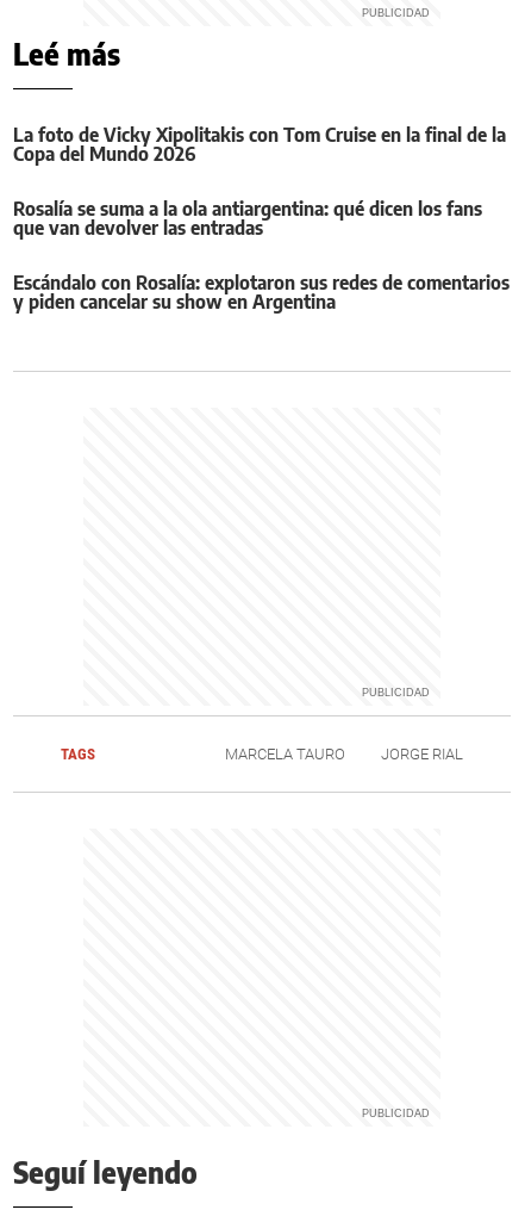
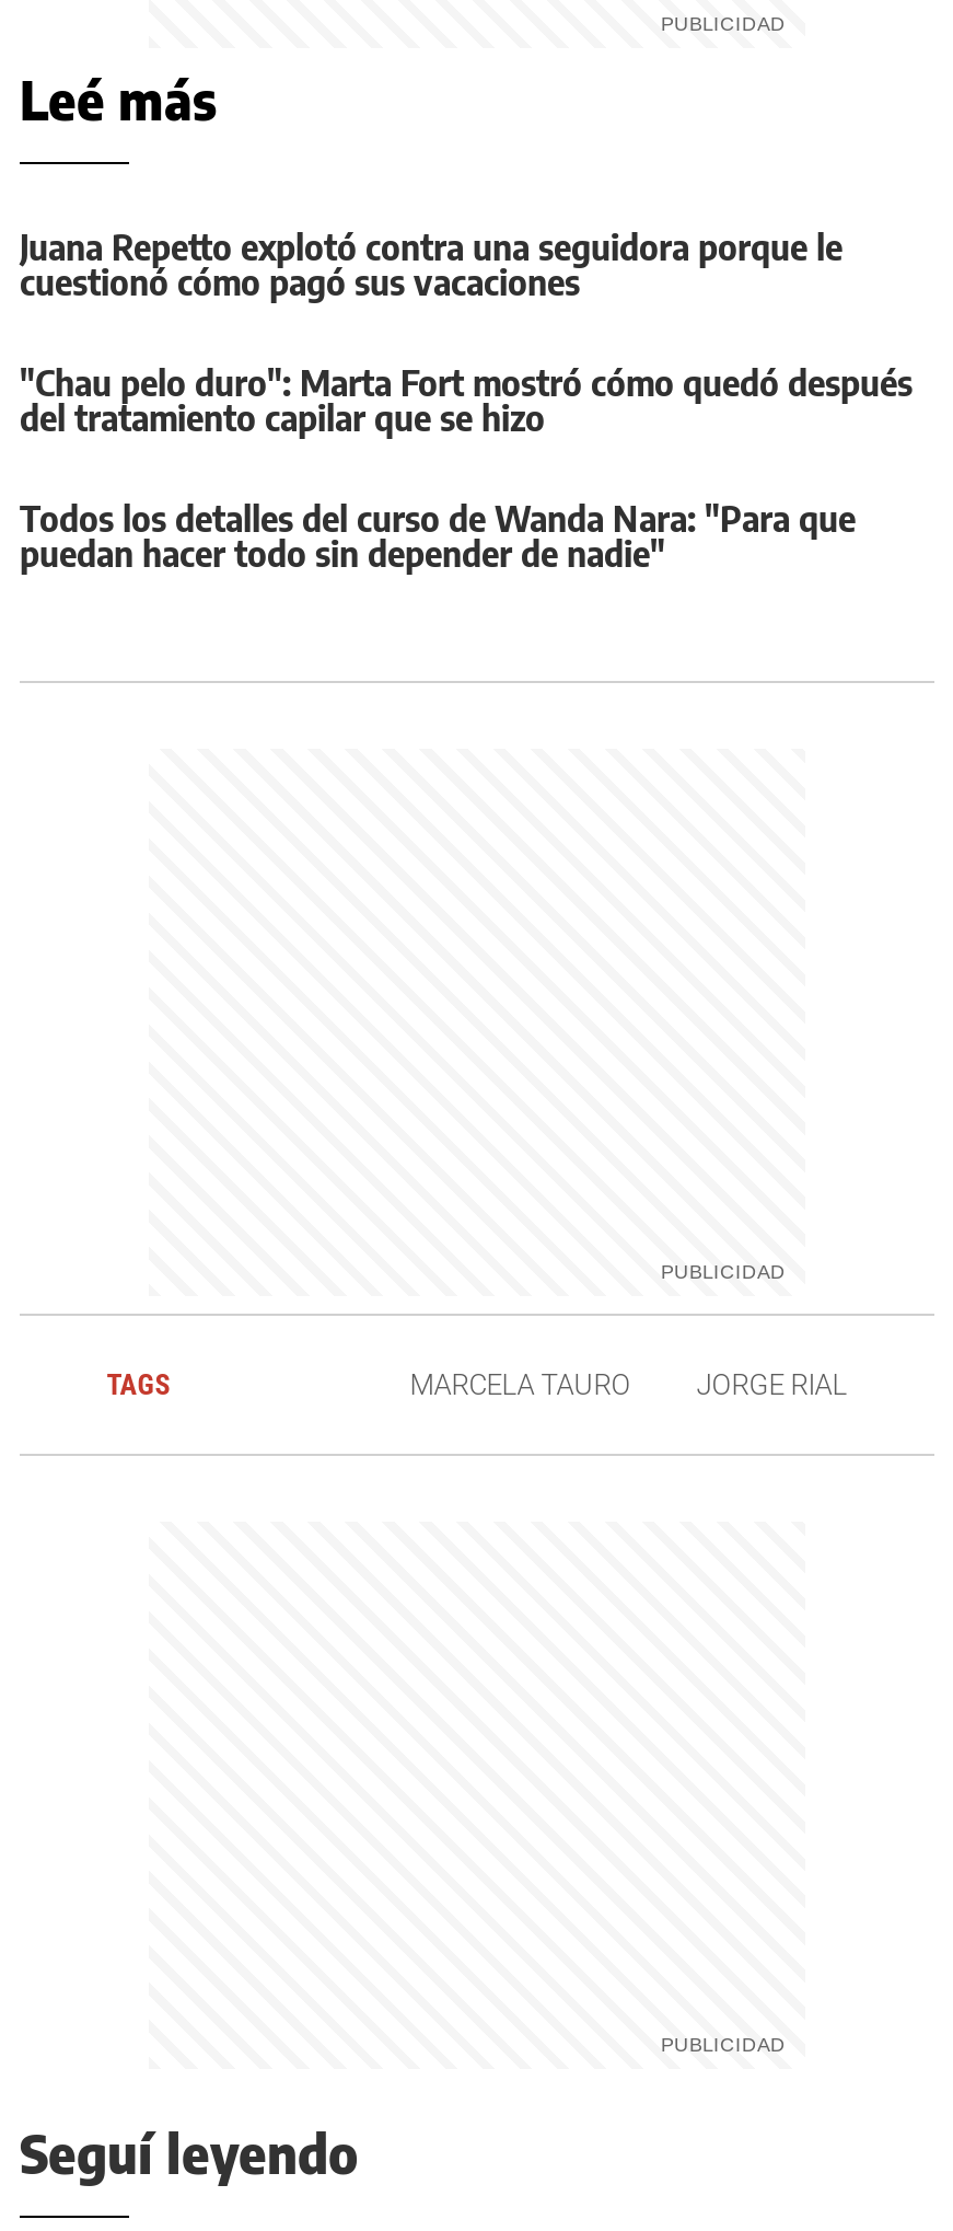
[13,123,506,166] La foto de Vicky Xipolitakis con Tom Cruise en la final de la | Copa del Mundo 2026 -> [20,226,842,304] Juana Repetto explotó contra una seguidora porque le | cuestionó cómo pagó sus vacaciones
[13,197,482,240] Rosalía se suma a la ola antiargentina: qué dicen los fans | que van devolver las entradas -> [20,361,913,440] "Chau pelo duro": Marta Fort mostró cómo quedó después | del tratamiento capilar que se hizo
[13,271,510,314] Escándalo con Rosalía: explotaron sus redes de comentarios | y piden cancelar su show en Argentina -> [20,497,856,576] Todos los detalles del curso de Wanda Nara: "Para que | puedan hacer todo sin depender de nadie"

